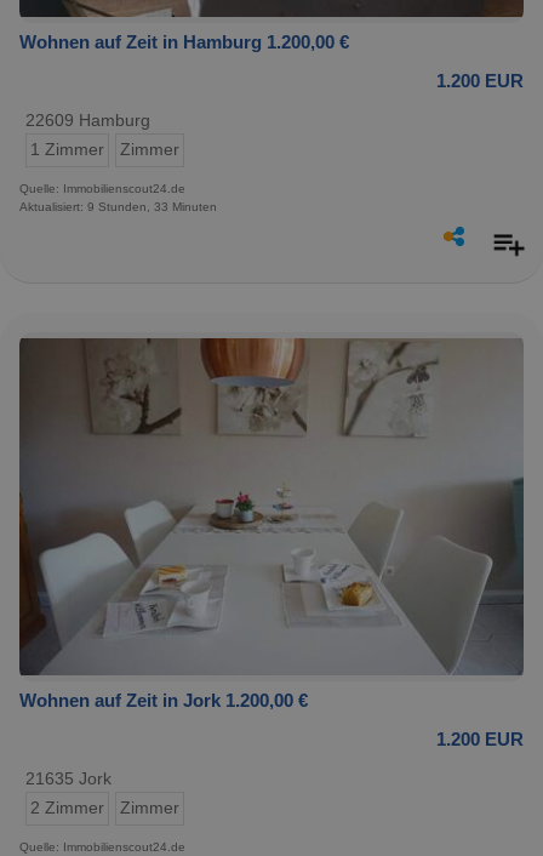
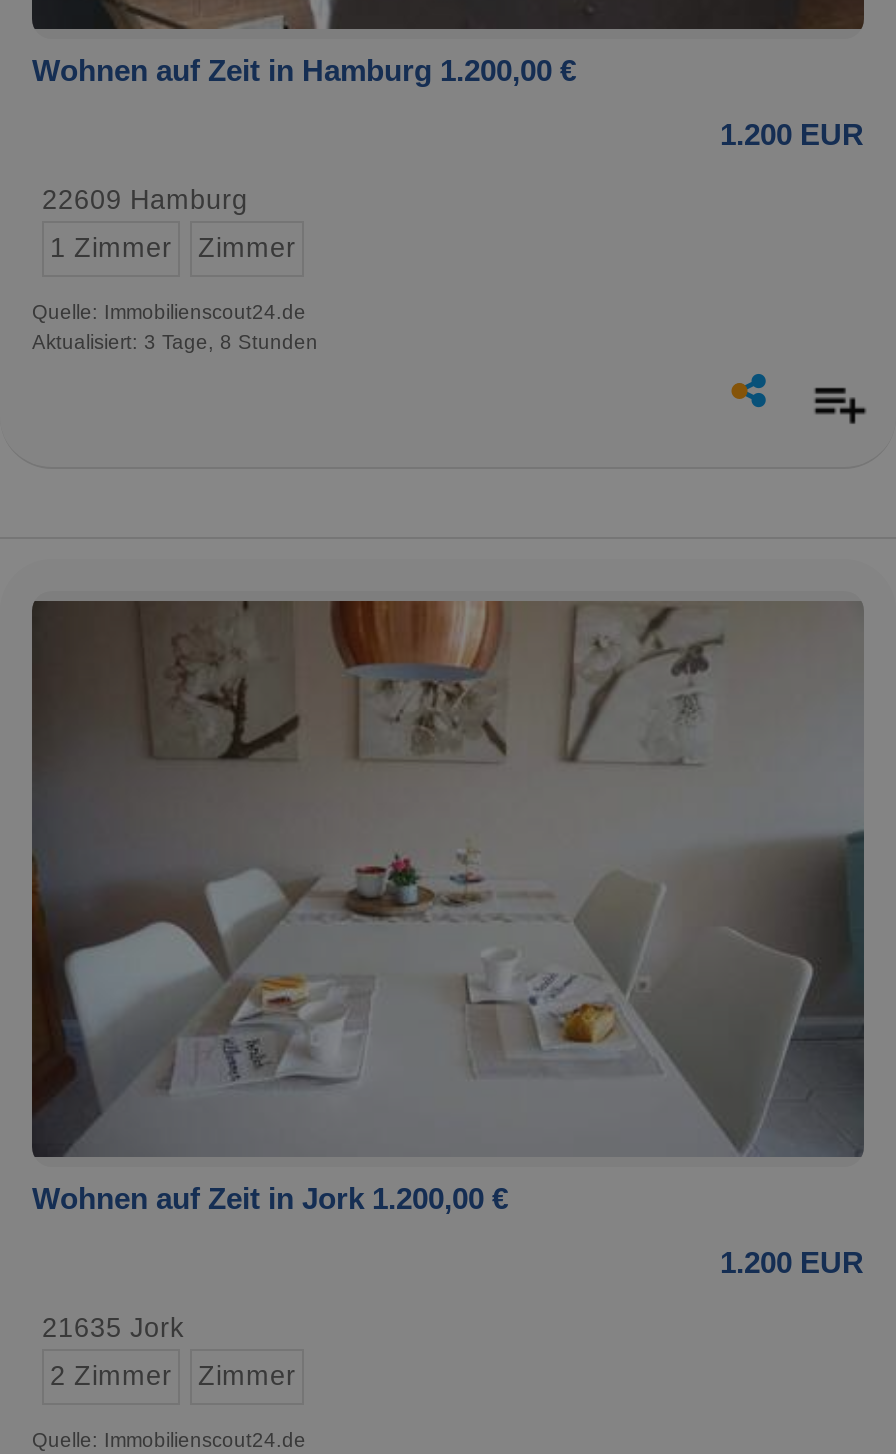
[19,200,217,214] Aktualisiert: 9 Stunden, 33 Minuten -> [32,331,318,353] Aktualisiert: 3 Tage, 8 Stunden

